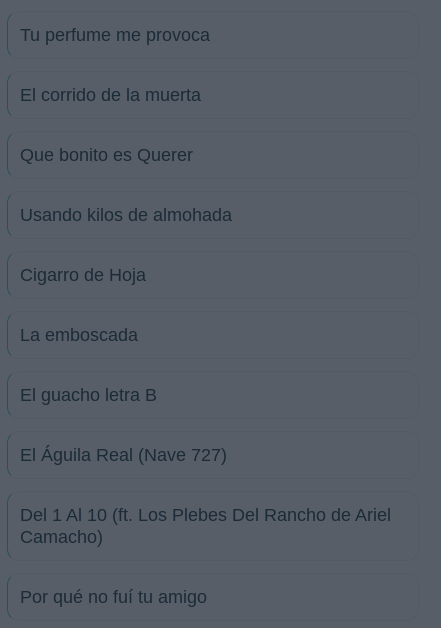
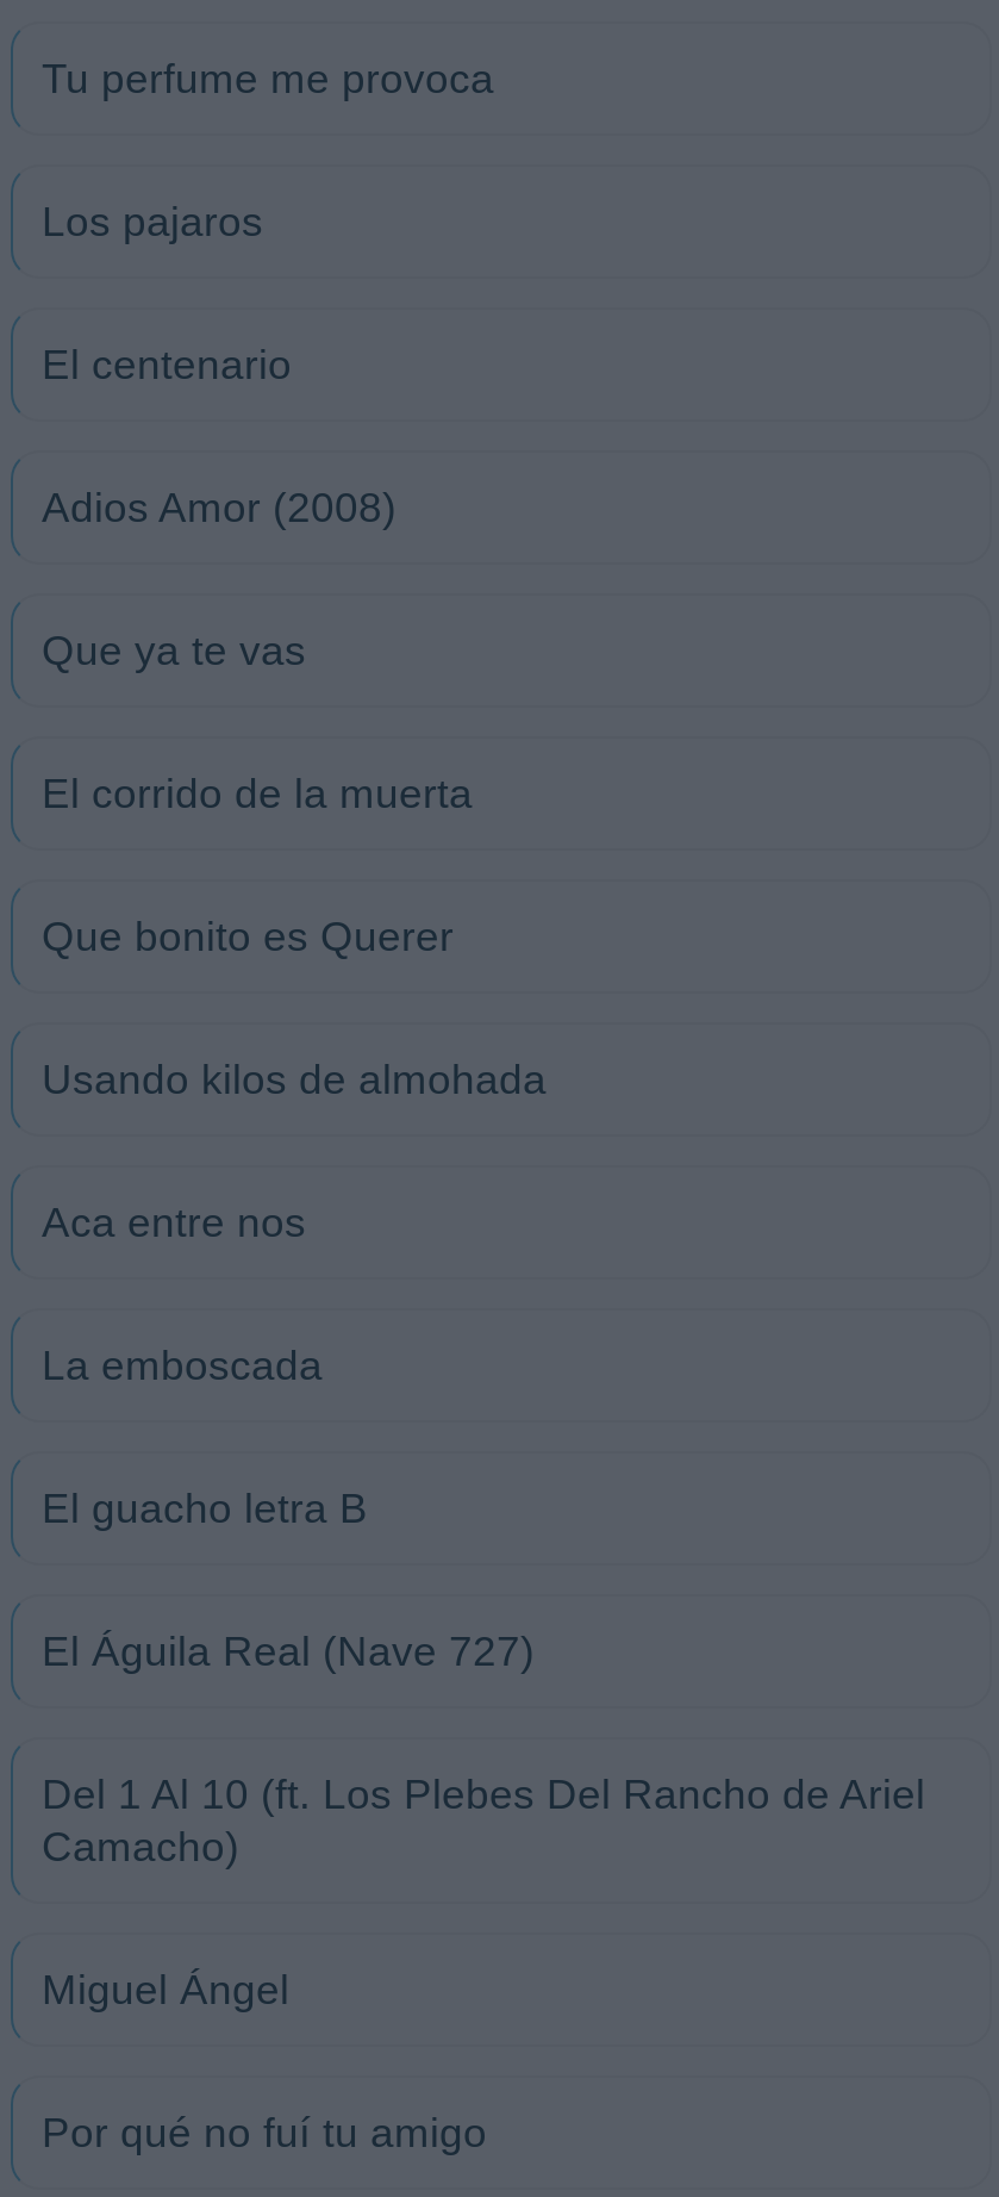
none -> [42,198,397,674] Los pajaros | El centenario | Adios Amor (2008) | Que ya te vas
[20,265,146,285] Cigarro de Hoja -> [42,1199,306,1246] Aca entre nos
none -> [42,1966,289,2014] Miguel Ángel

